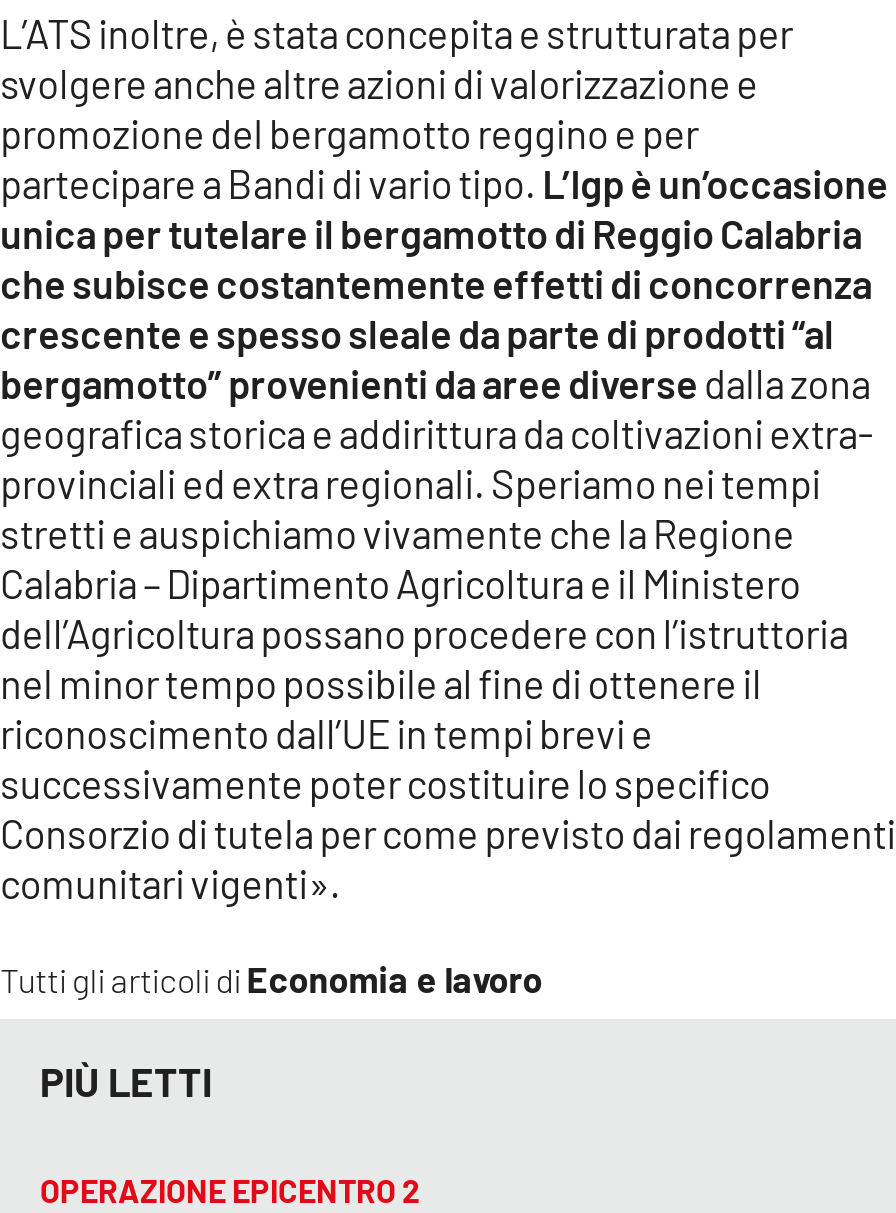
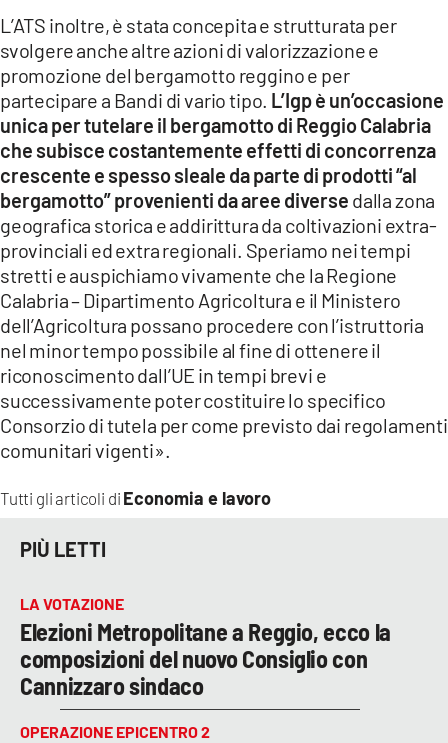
none -> [20,594,391,700] LA VOTAZIONE | Elezioni Metropolitane a Reggio, ecco la | composizioni del nuovo Consiglio con | Cannizzaro sindaco

